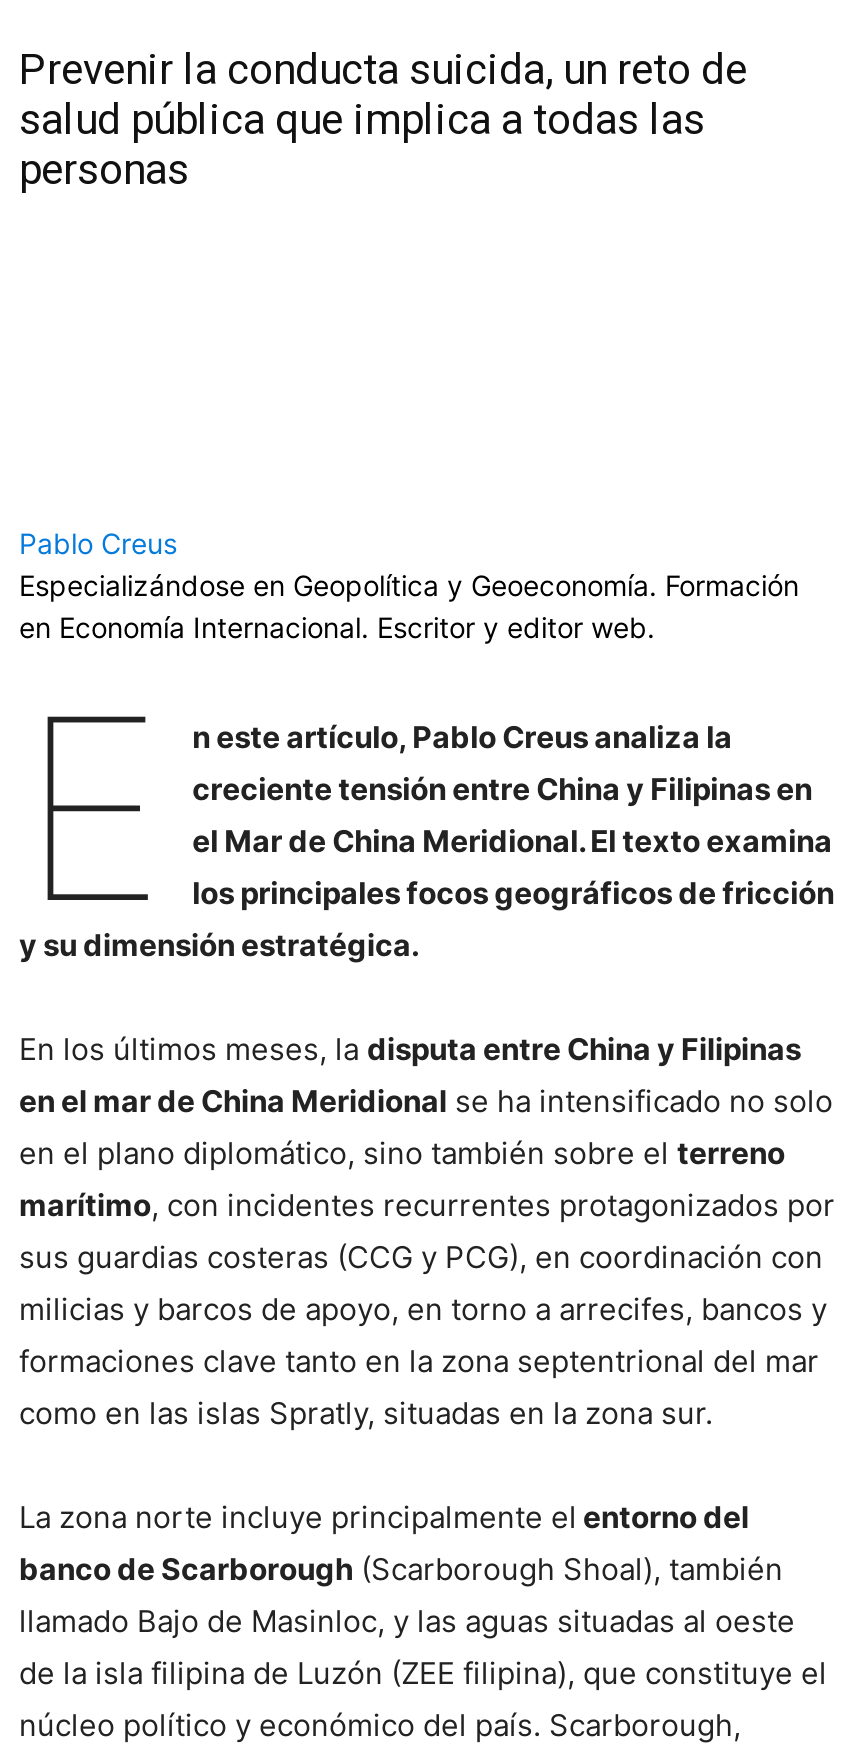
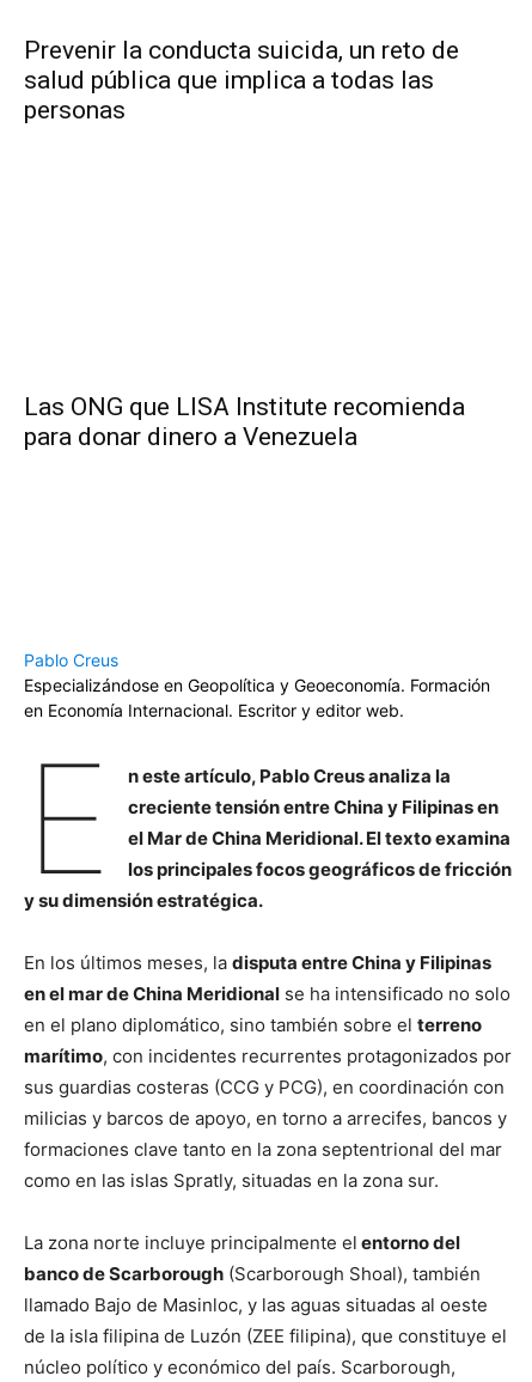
none -> [24,392,465,450] Las ONG que LISA Institute recomienda | para donar dinero a Venezuela

